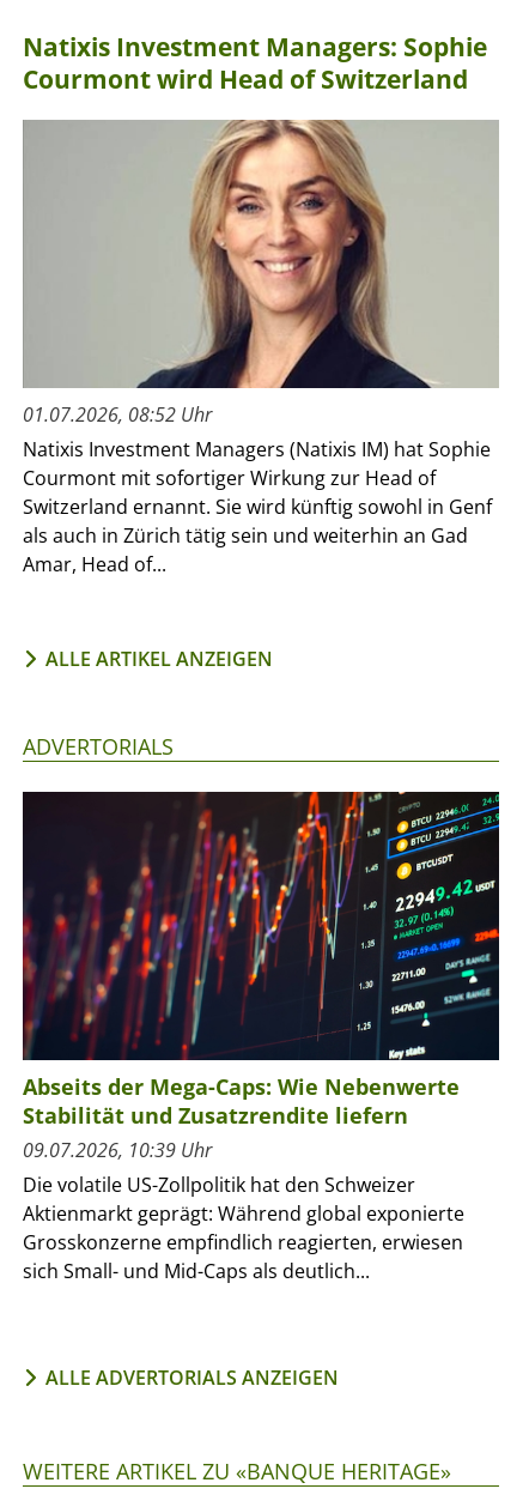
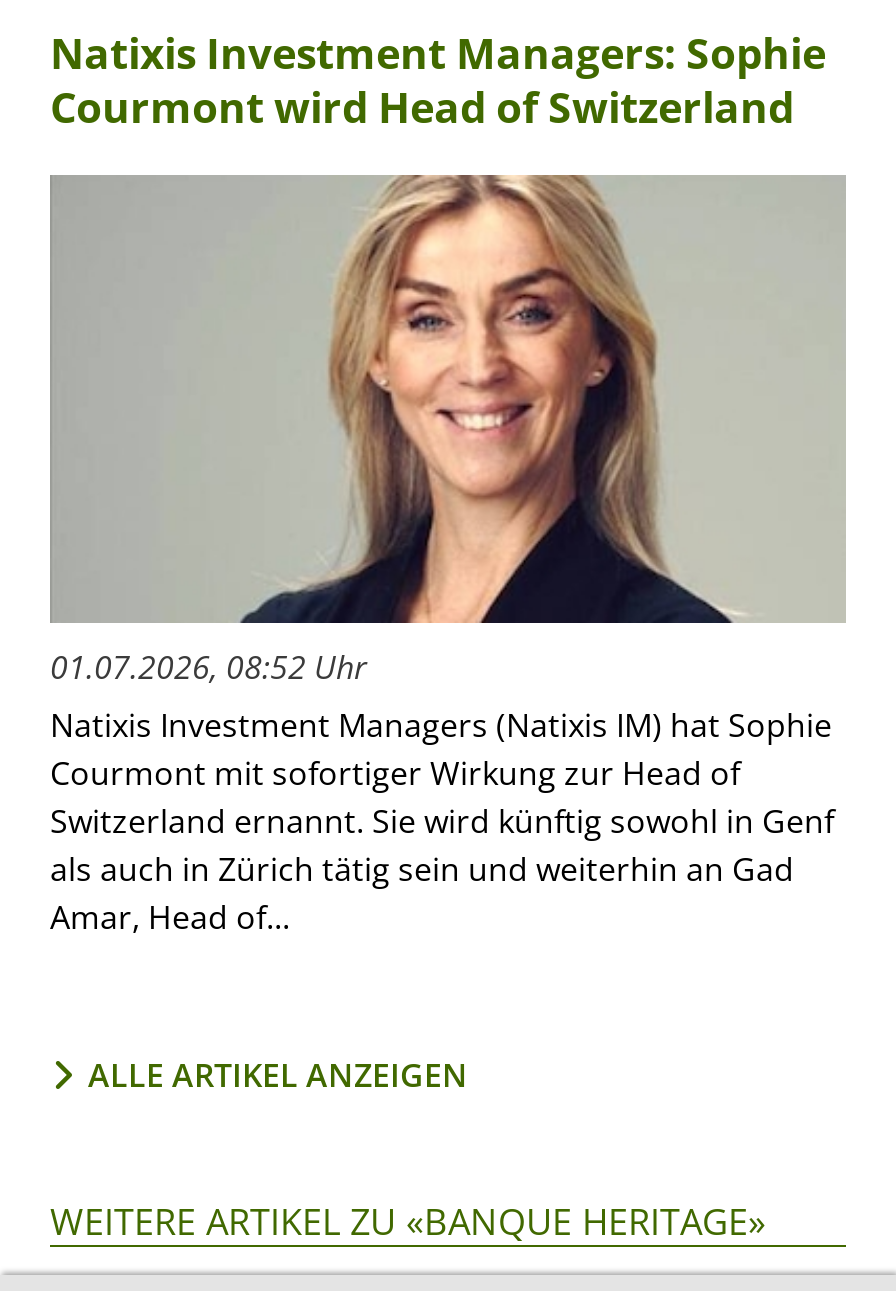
[23,732,174,761] ADVERTORIALS -> none
[22,791,500,1285] [image] | Abseits der Mega-Caps: Wie Nebenwerte | Stabilität und Zusatzrendite liefern | 09.07.2026, 10:39 Uhr | Die volatile US-Zollpolitik hat den Schweizer | Aktienmarkt geprägt: Während global exponierte | Grosskonzerne empfindlich reagierten, erwiesen | sich Small- und Mid-Caps als deutlich... -> none
[45,1365,339,1391] ALLE ADVERTORIALS ANZEIGEN -> none

